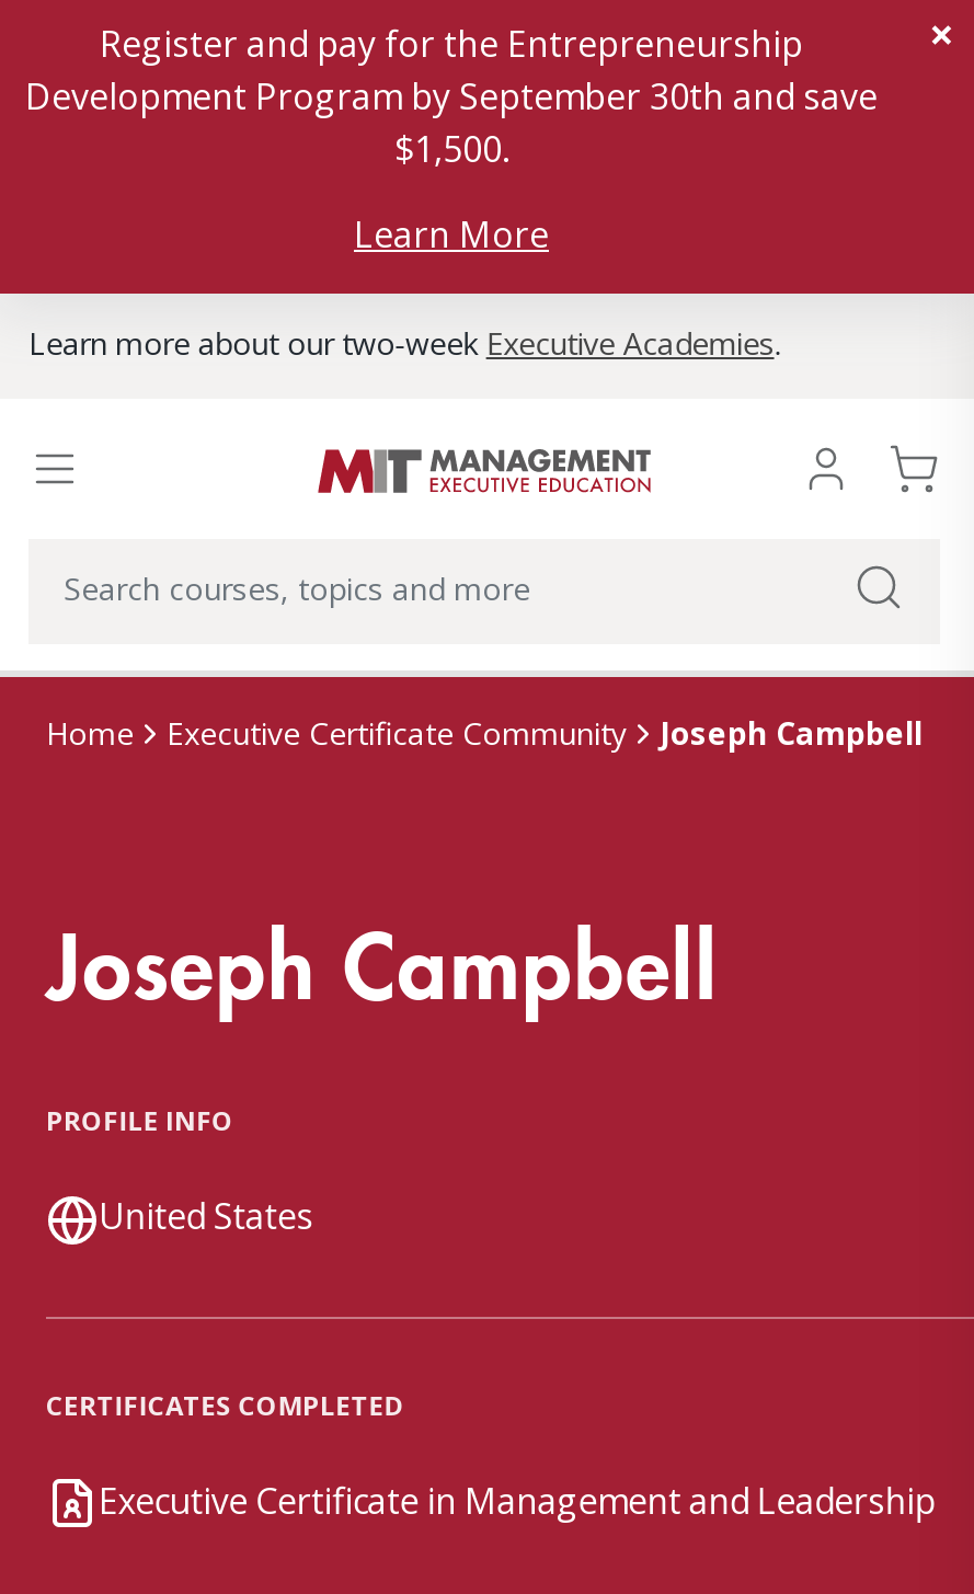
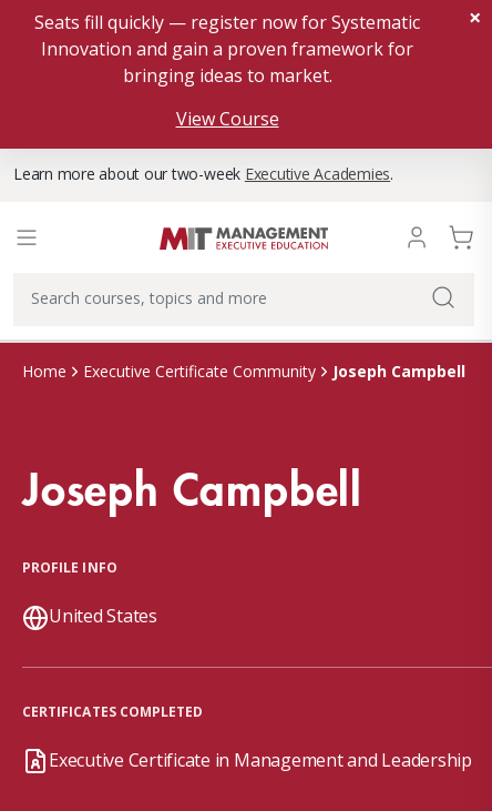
[25,20,878,173] Register and pay for the Entrepreneurship | Development Program by September 30th and save | $1,500. -> [34,10,420,88] Seats fill quickly — register now for Systematic | Innovation and gain a proven framework for | bringing ideas to market.
[354,210,549,259] Learn More -> [176,107,279,131] View Course

